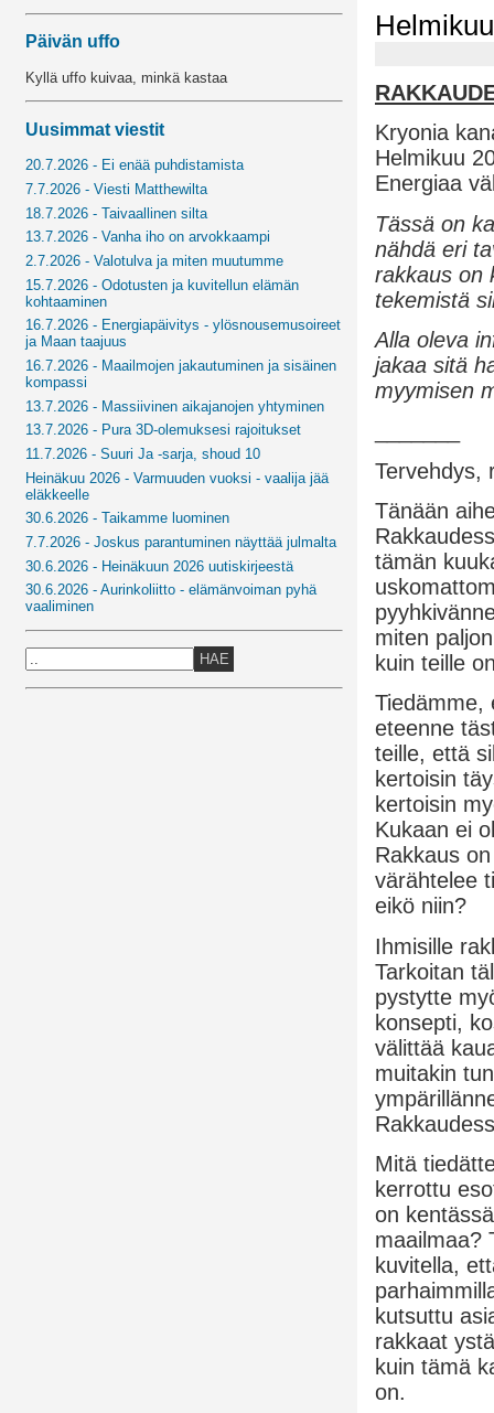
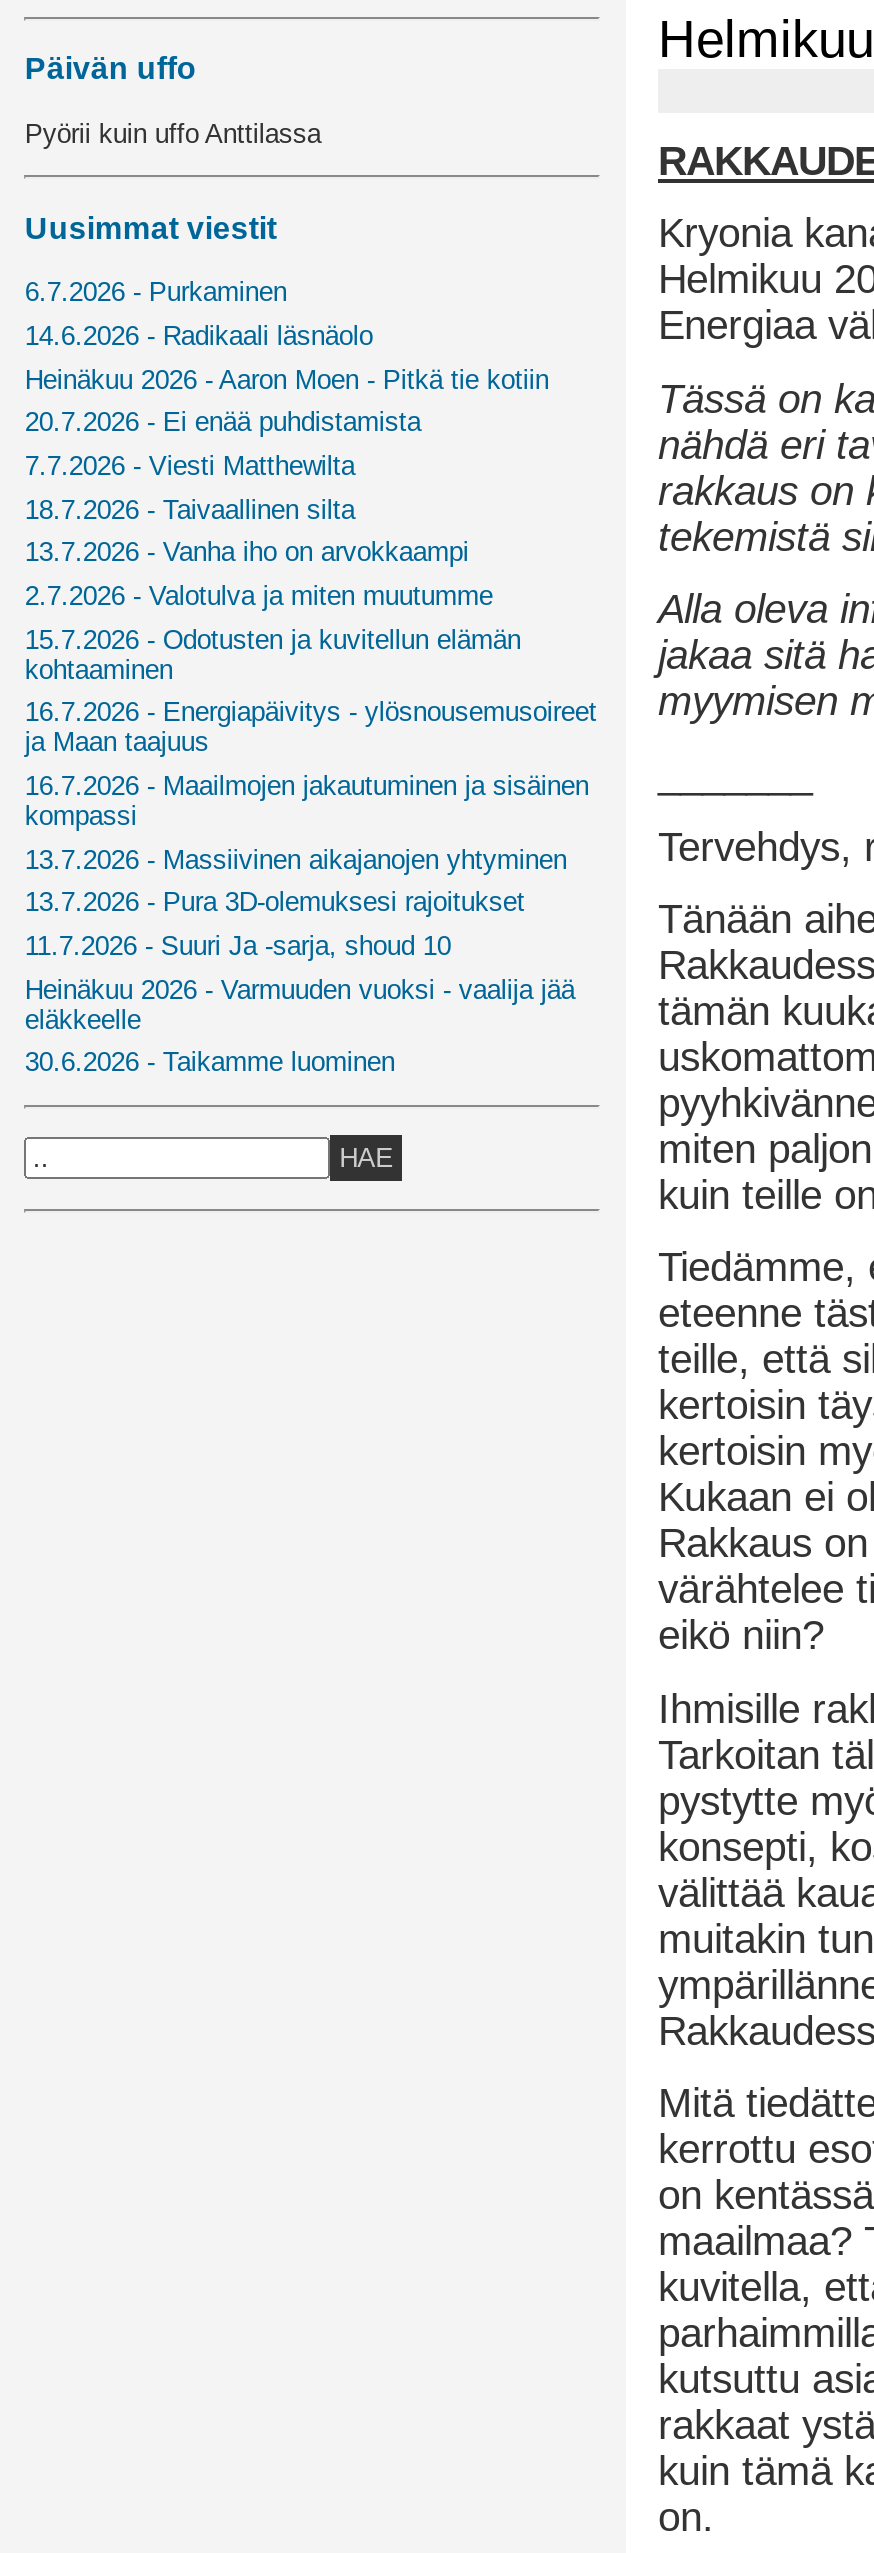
[26,69,227,86] Kyllä uffo kuivaa, minkä kastaa -> [25,119,321,149] Pyörii kuin uffo Anttilassa
moved [26,157,341,526] -> [25,408,597,1077]: 20.7.2026 - Ei enää puhdistamista | 7.7.2026 - Viesti Matthewilta | 18.7.2026 - Taivaallinen silta | ... | eläkkeelle | 30.6.2026 - Taikamme luominen
none -> [25,278,549,394] 6.7.2026 - Purkaminen | 14.6.2026 - Radikaali läsnäolo | Heinäkuu 2026 - Aaron Moen - Pitkä tie kotiin
[26,534,337,615] 7.7.2026 - Joskus parantuminen näyttää julmalta | 30.6.2026 - Heinäkuun 2026 uutiskirjeestä | 30.6.2026 - Aurinkoliitto - elämänvoiman pyhä | vaaliminen -> none

